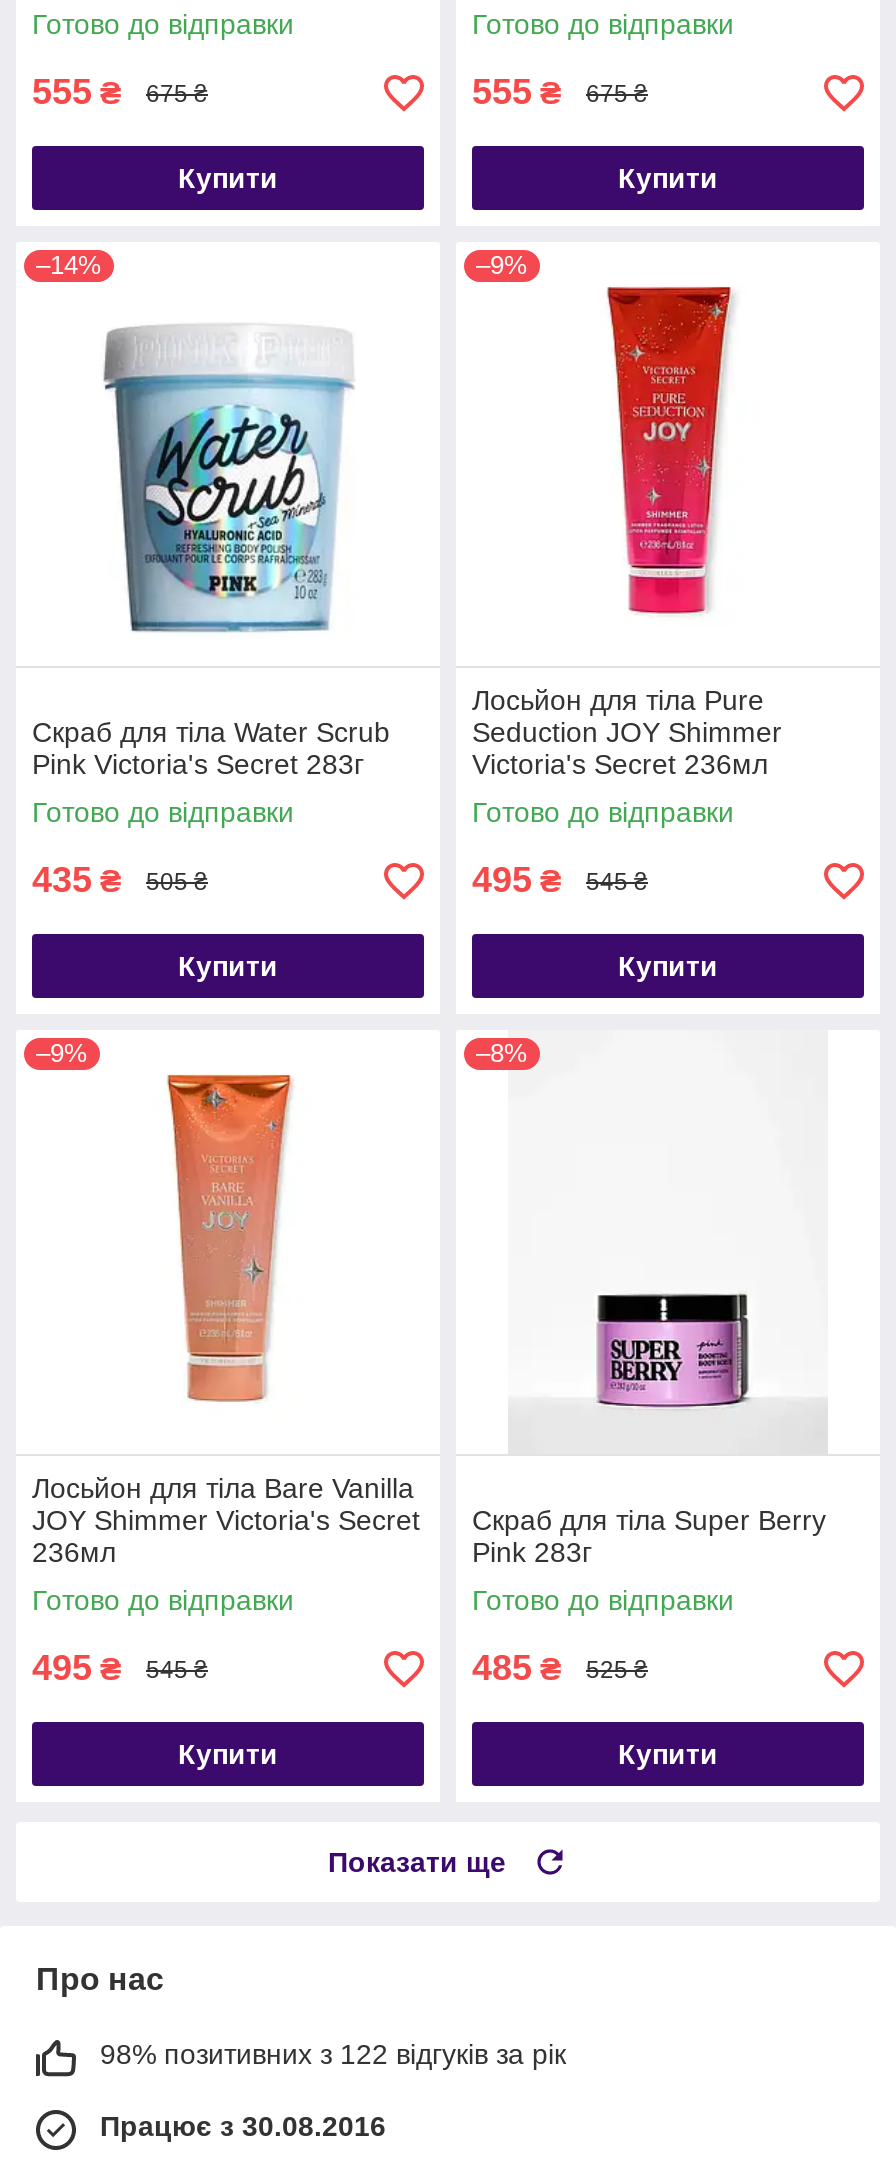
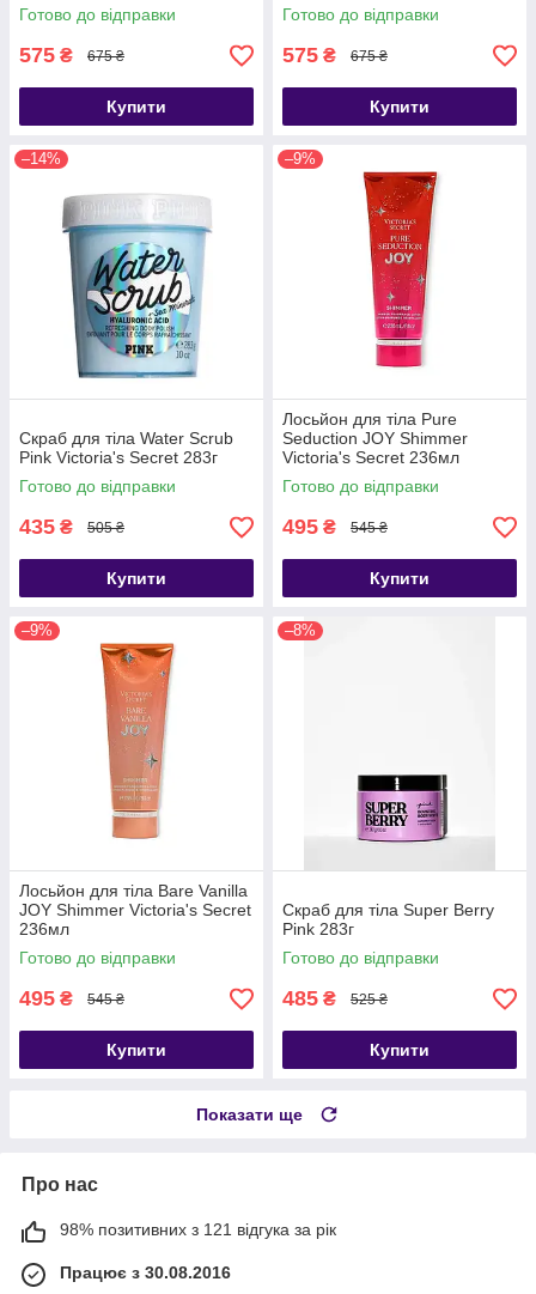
[32,73,208,113] 555 ₴ 675 ₴ -> [19,44,124,68] 575 ₴ 675 ₴
[472,73,648,113] 555 ₴ 675 ₴ -> [282,44,388,68] 575 ₴ 675 ₴
[100,2039,566,2071] 98% позитивних з 122 відгуків за рік -> [60,1220,336,1240] 98% позитивних з 121 відгука за рік

